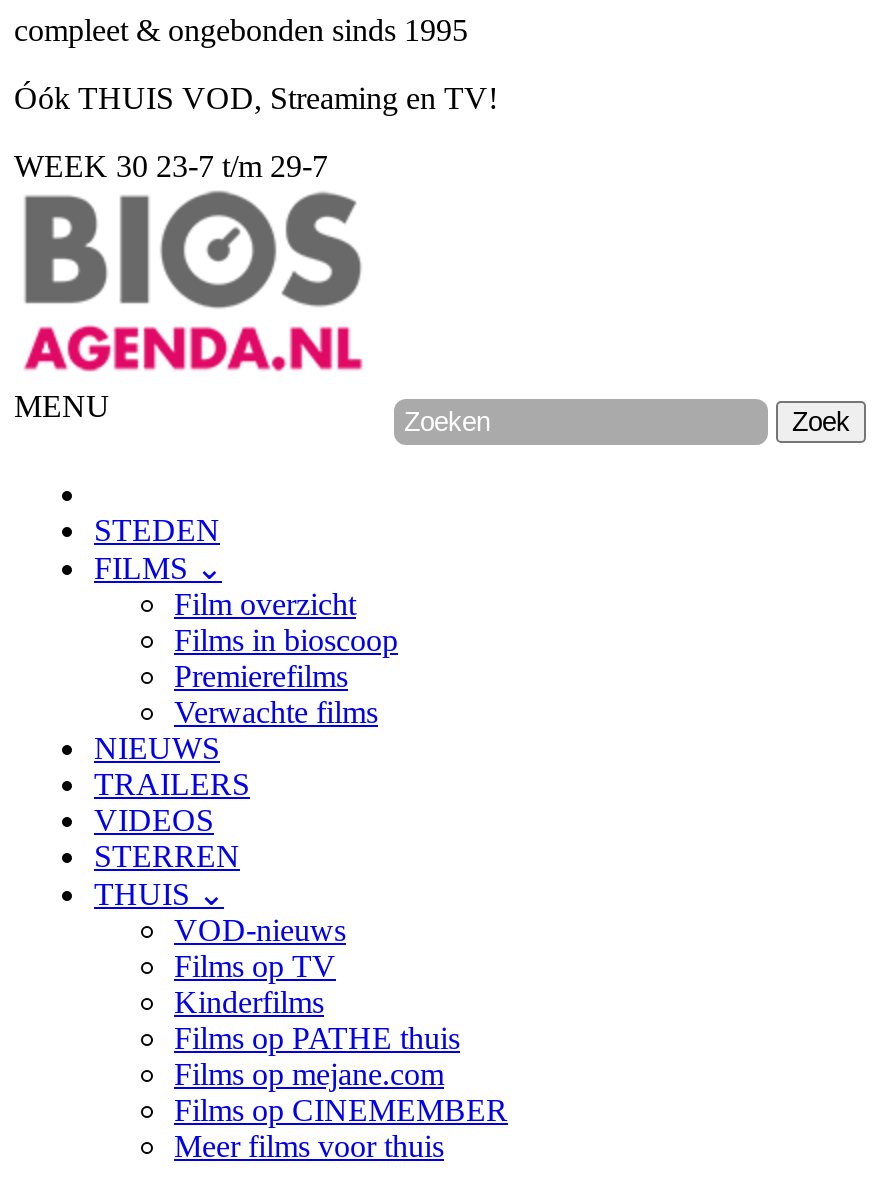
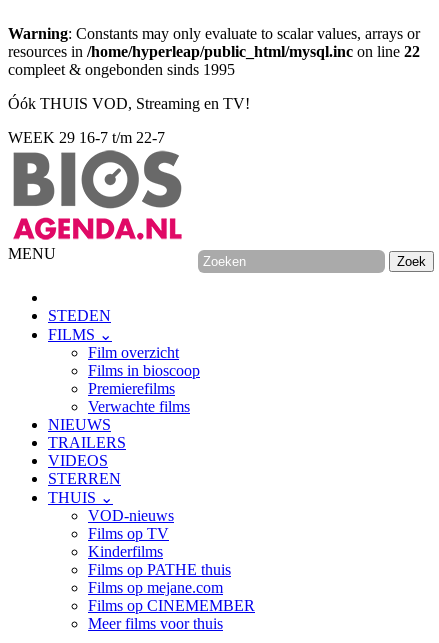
none -> [8,25,420,60] Warning: Constants may only evaluate to scalar values, arrays or | resources in /home/hyperleap/public_html/mysql.inc on line 22
[14,149,328,183] WEEK 30 23-7 t/m 29-7 -> [8,129,165,146] WEEK 29 16-7 t/m 22-7

